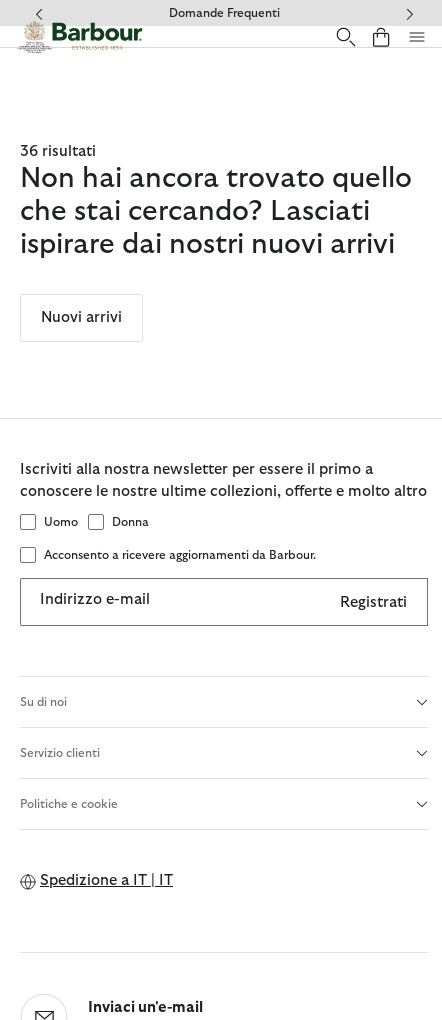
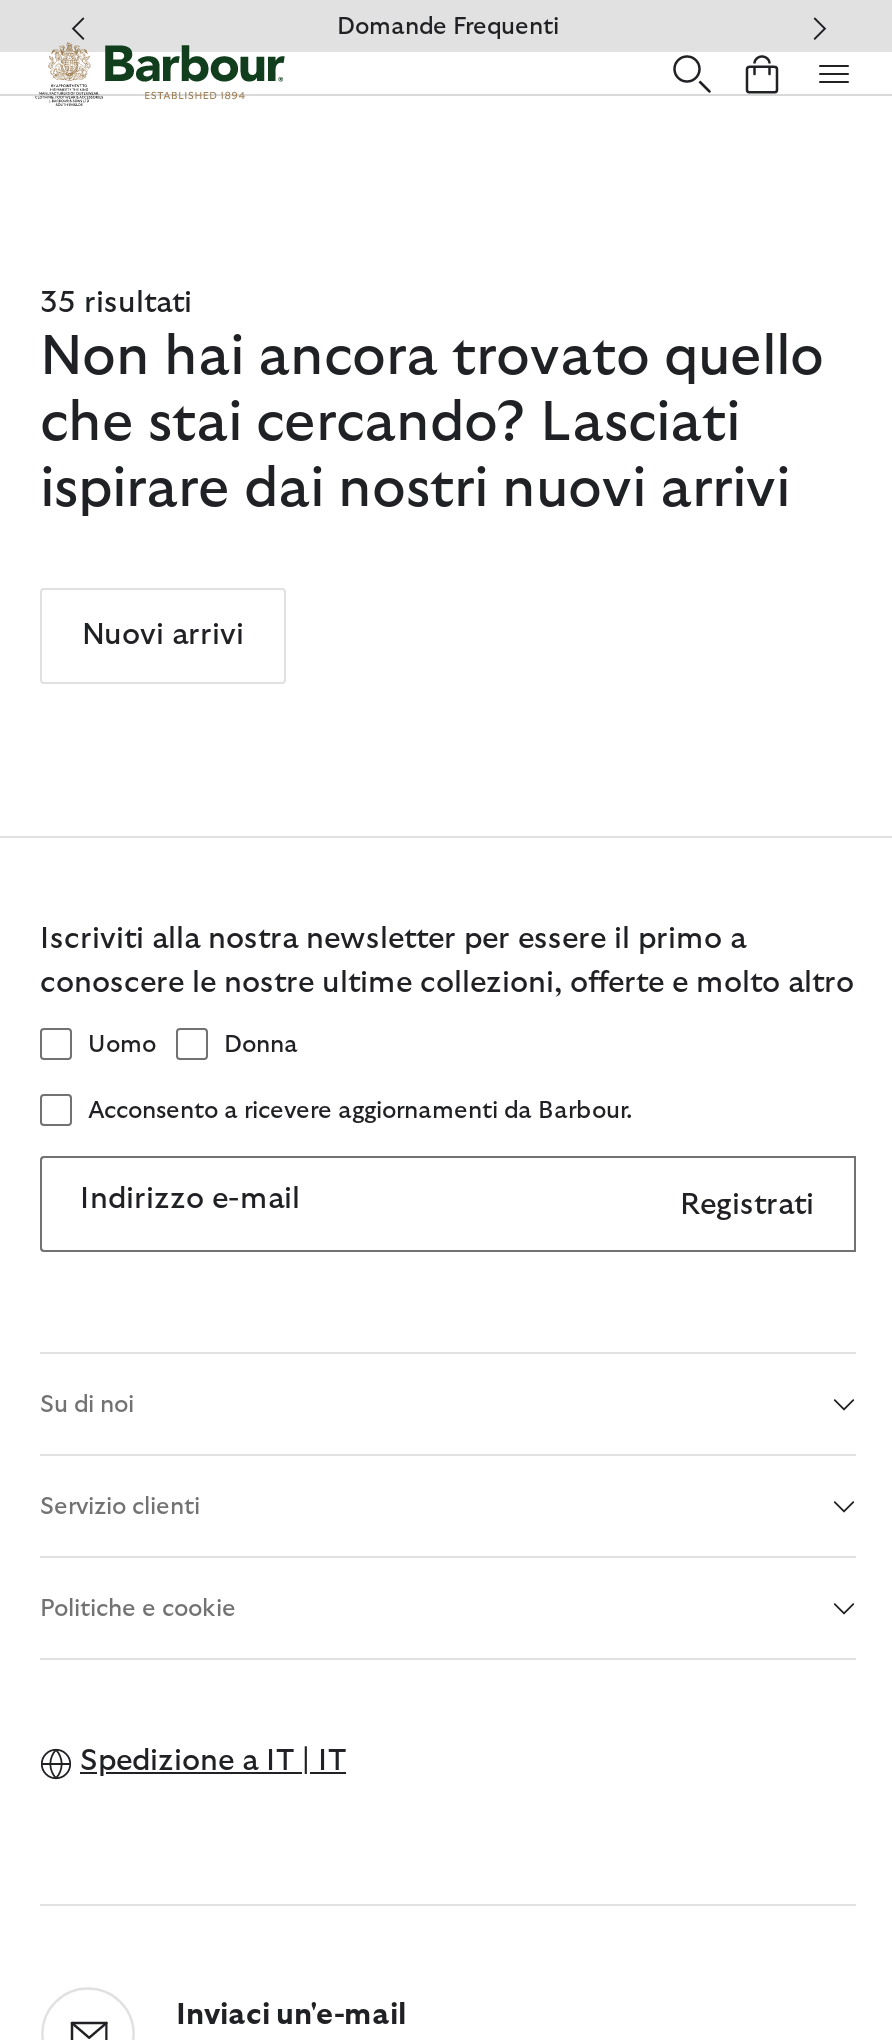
[20,143,96,158] 36 risultati -> [40,287,192,317] 35 risultati

